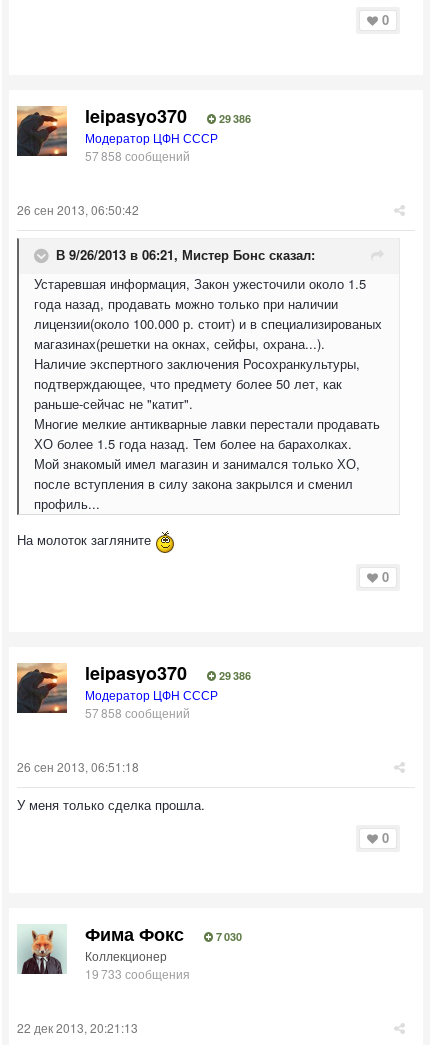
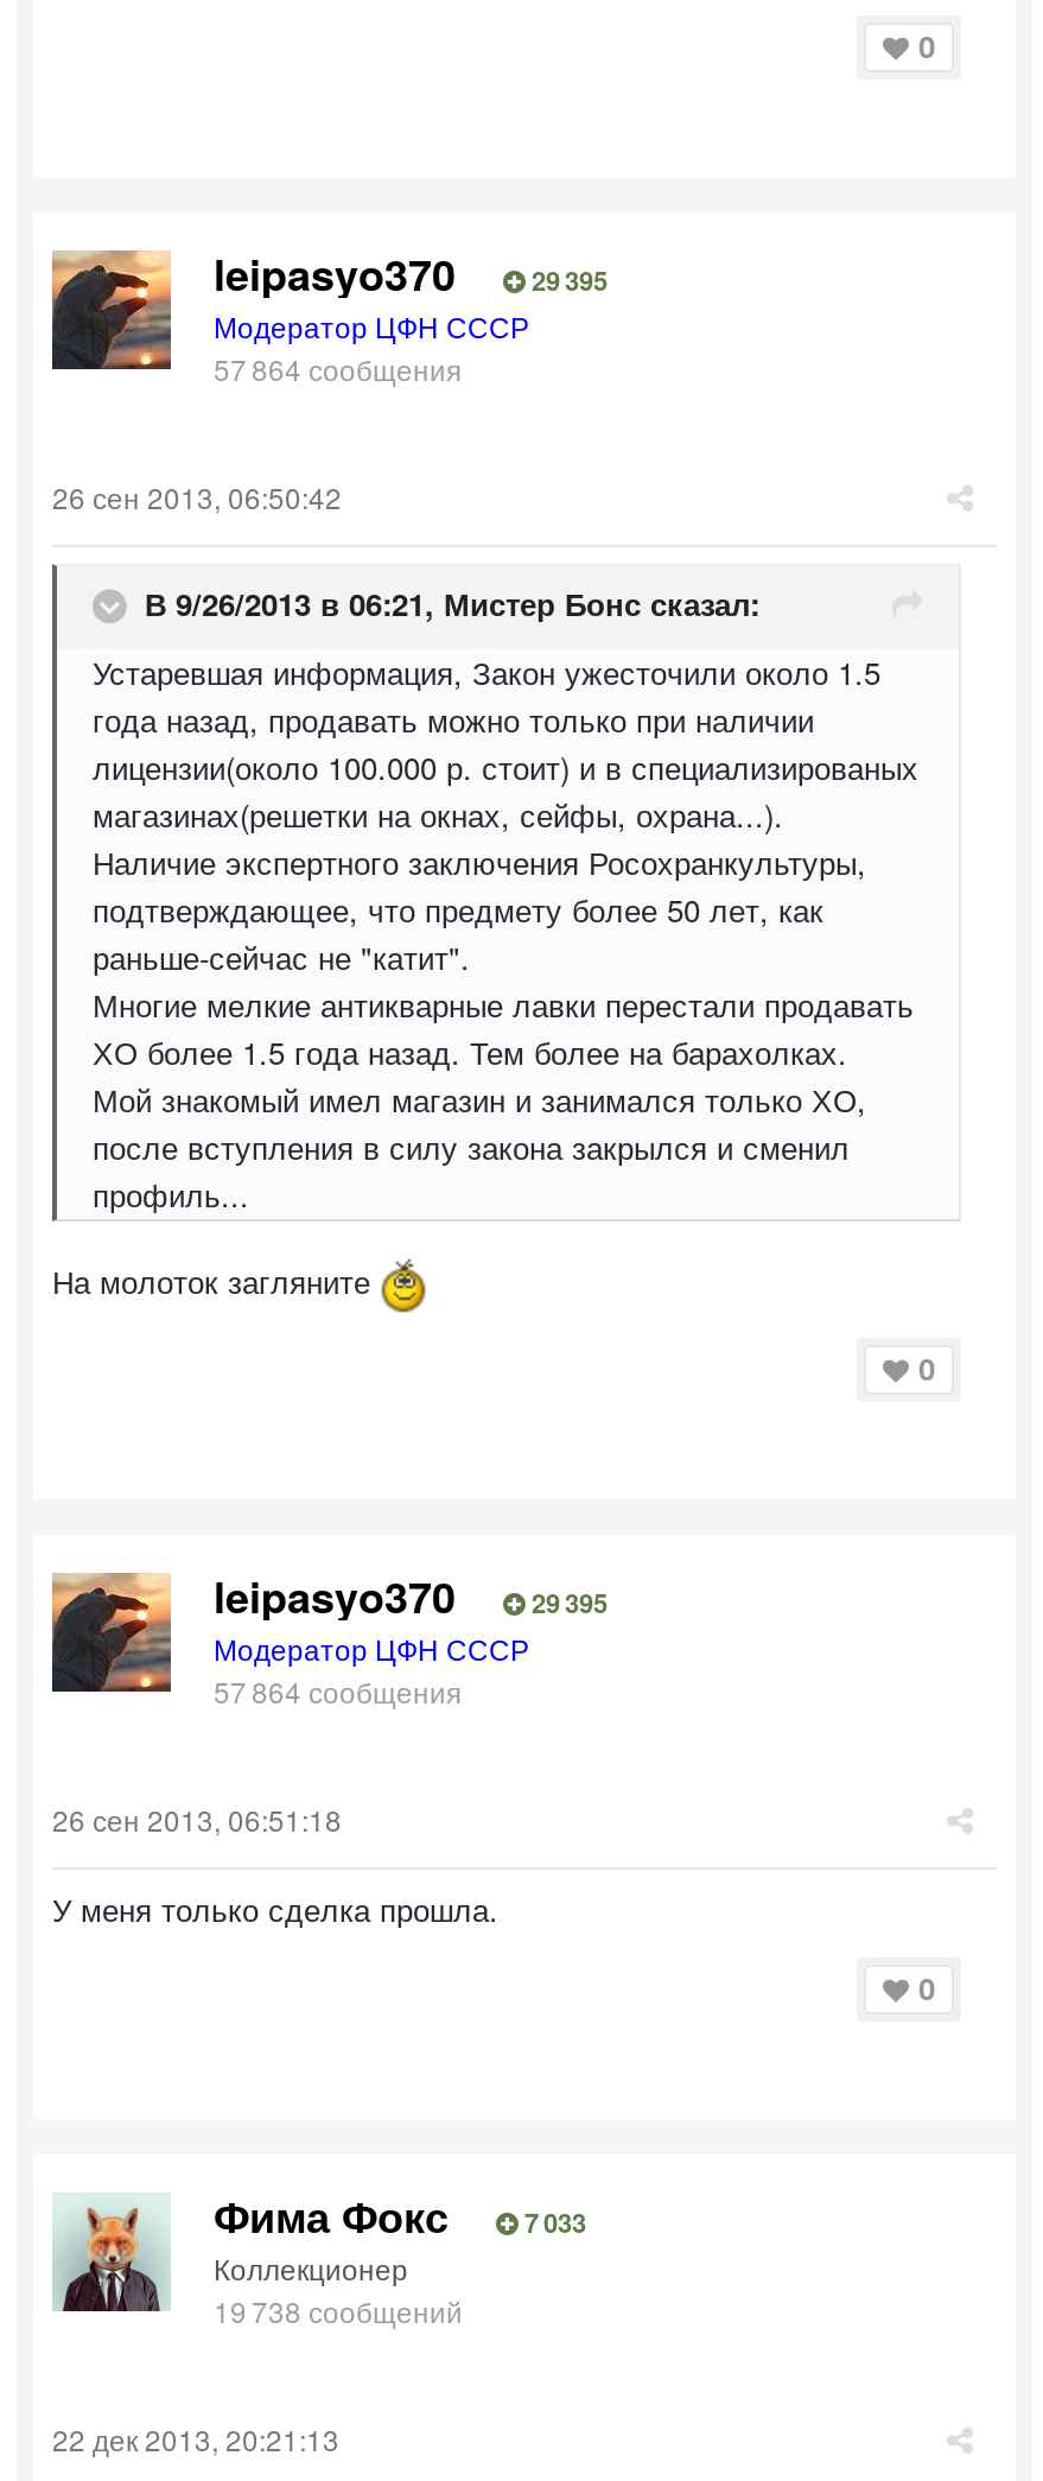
[85,103,251,129] leipasyo370 29 386 -> [214,243,608,304] leipasyo370 29 395
[85,147,190,164] 57 858 сообщений -> [214,347,463,387] 57 864 сообщения
[85,660,251,686] leipasyo370 29 386 -> [214,1565,608,1627] leipasyo370 29 395
[85,704,190,721] 57 858 сообщений -> [214,1670,463,1710] 57 864 сообщения
[85,921,242,947] Фима Фокс 7 030 -> [214,2185,586,2246] Фима Фокс 7 033
[85,965,190,982] 19 733 сообщения -> [214,2289,463,2330] 19 738 сообщений

